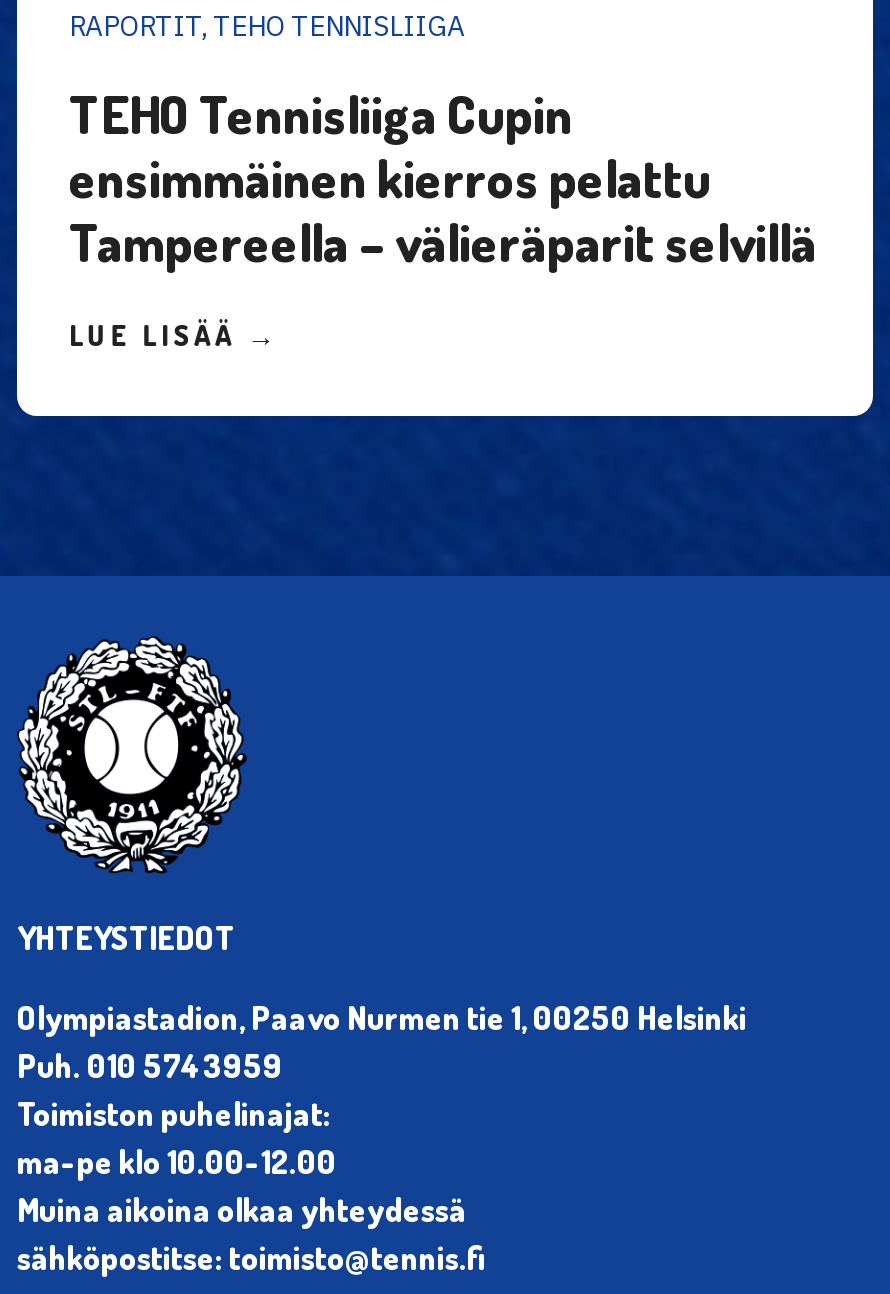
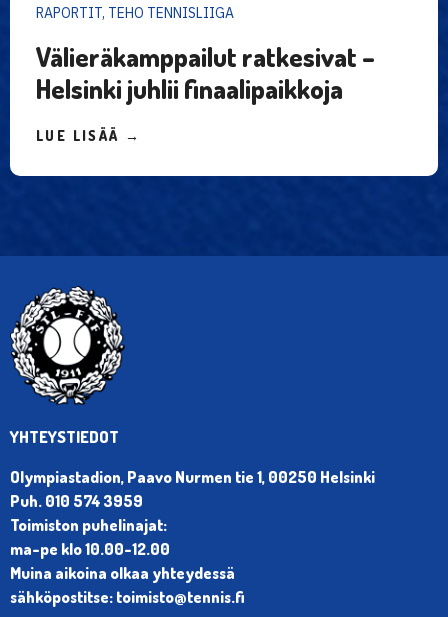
[69,81,817,275] TEHO Tennisliiga Cupin | ensimmäinen kierros pelattu | Tampereella – välieräparit selvillä -> [36,40,375,105] Välieräkamppailut ratkesivat – | Helsinki juhlii finaalipaikkoja

